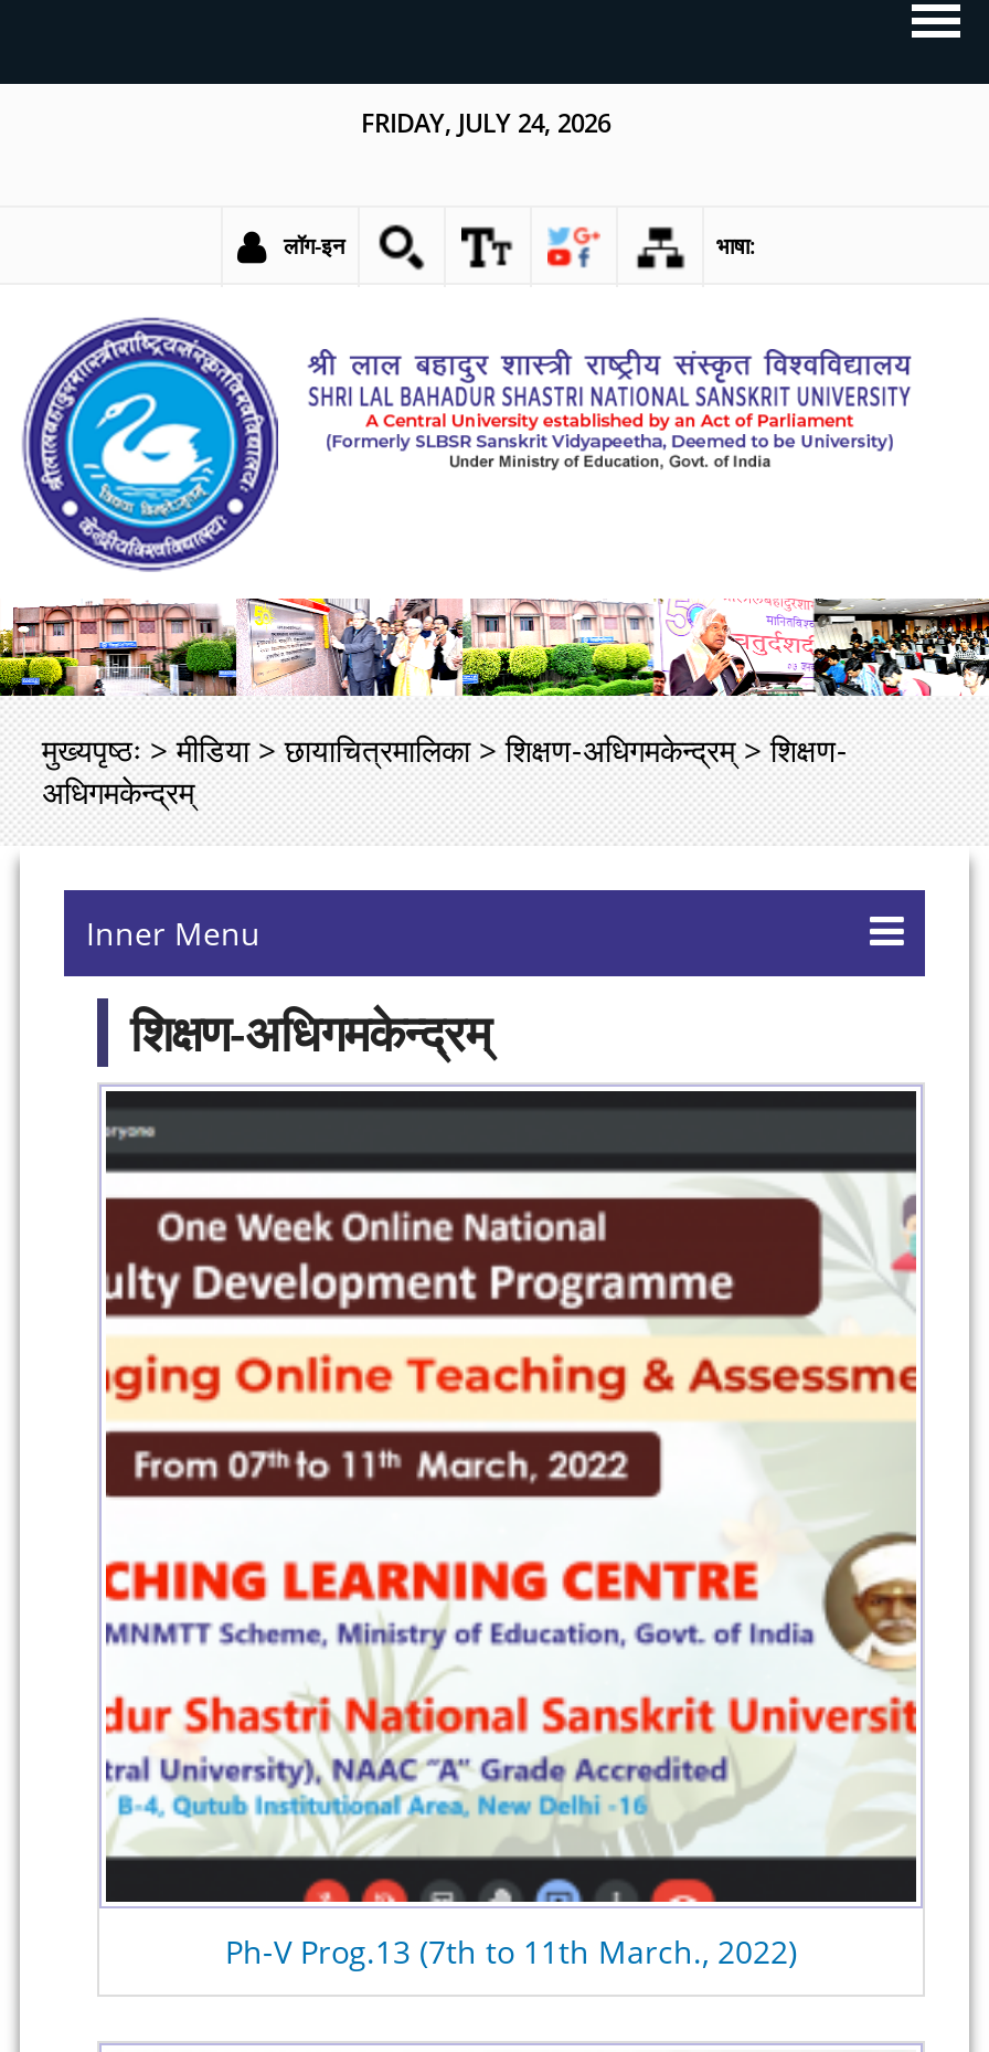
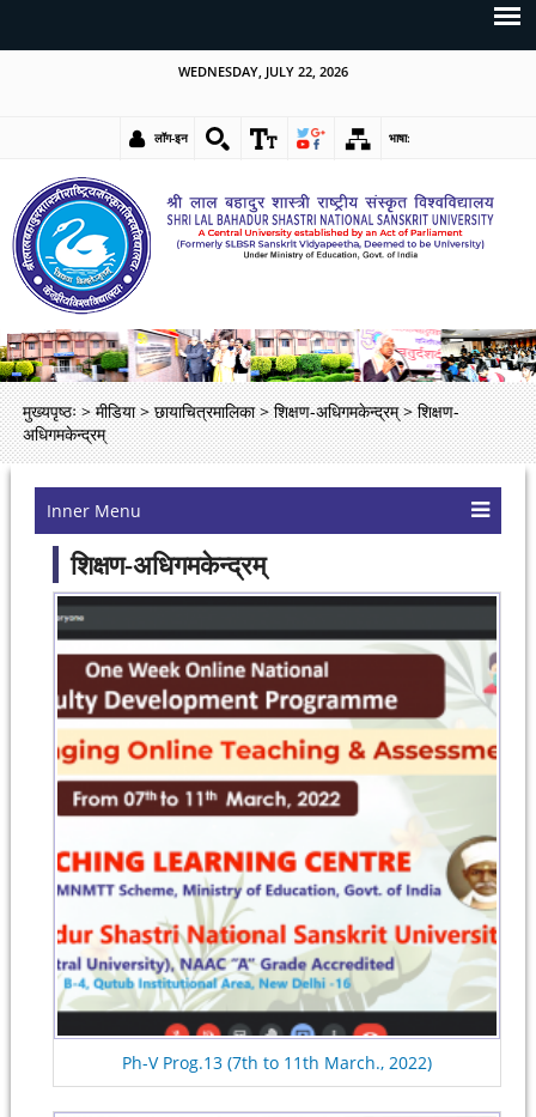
[361,106,610,139] FRIDAY, JULY 24, 2026 -> [178,62,348,80] WEDNESDAY, JULY 22, 2026

